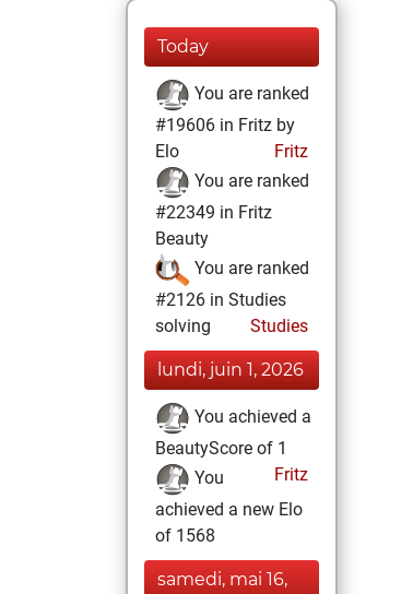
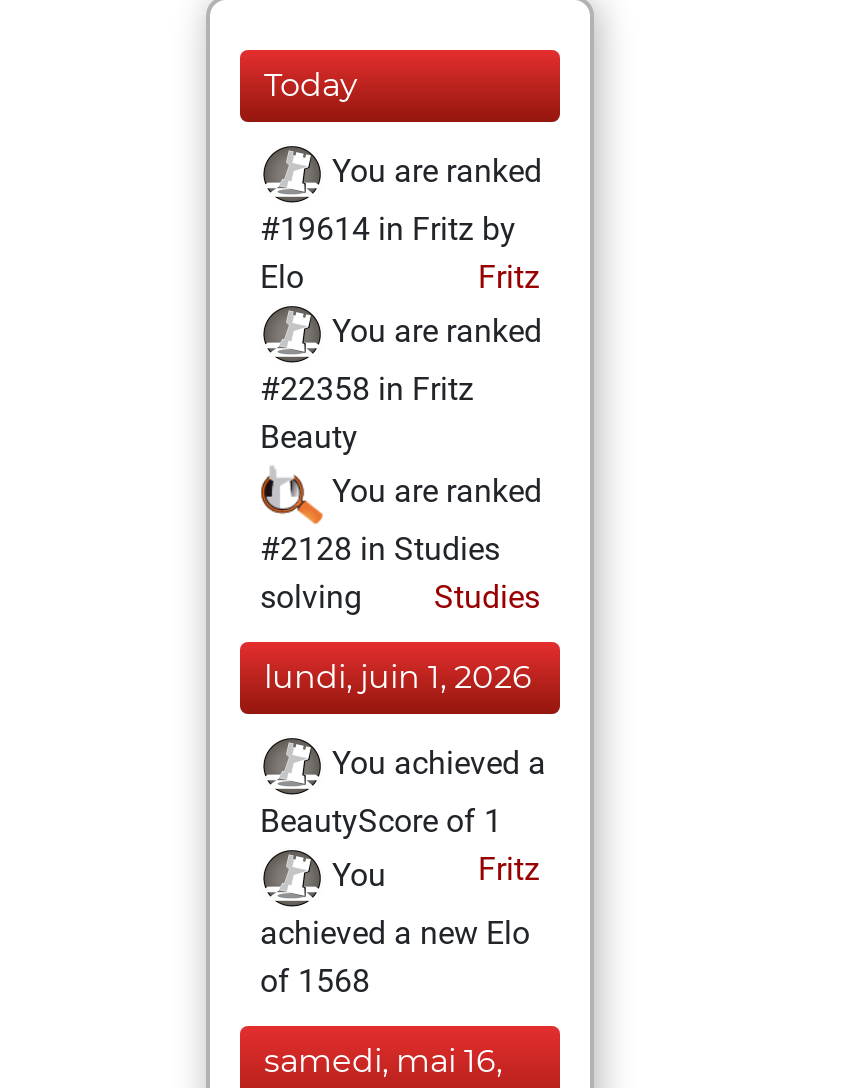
[155,115,295,135] #19606 in Fritz by -> [260,210,516,248] #19614 in Fritz by
[155,202,272,223] #22349 in Fritz -> [260,370,474,408] #22358 in Fritz
[155,289,286,310] #2126 in Studies -> [260,530,500,568] #2128 in Studies

